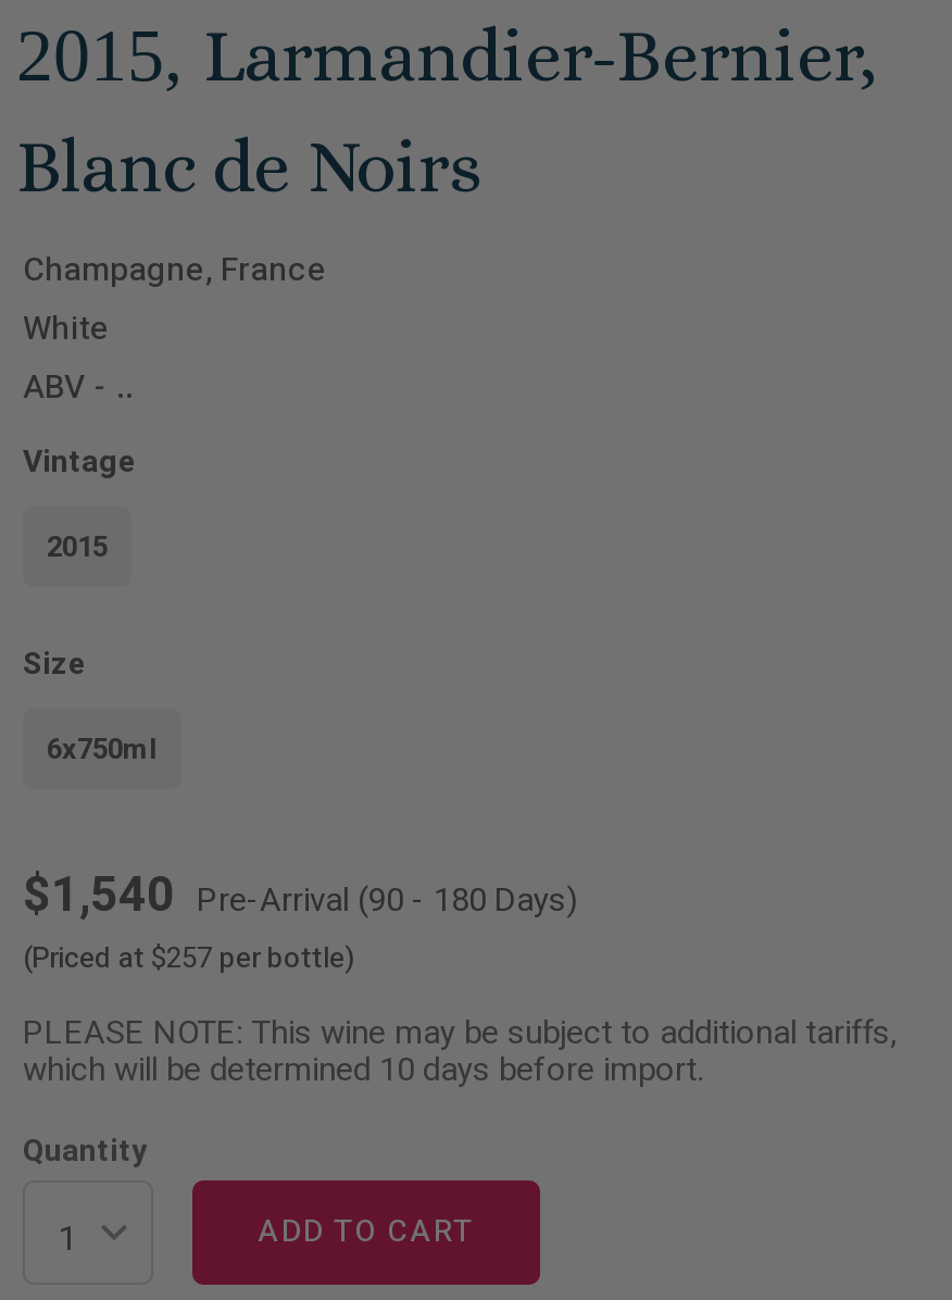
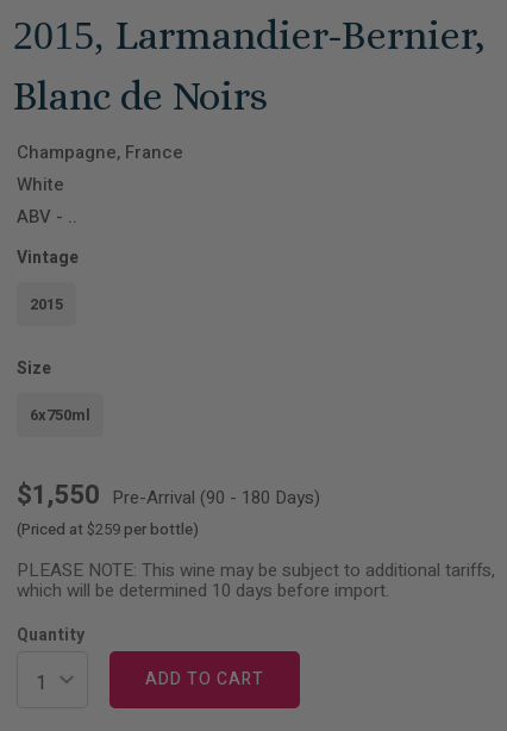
[23,861,577,930] $1,540 Pre-Arrival (90 - 180 Days) -> [17,476,320,514] $1,550 Pre-Arrival (90 - 180 Days)
[23,937,355,978] (Priced at $257 per bottle) -> [17,518,199,541] (Priced at $259 per bottle)

